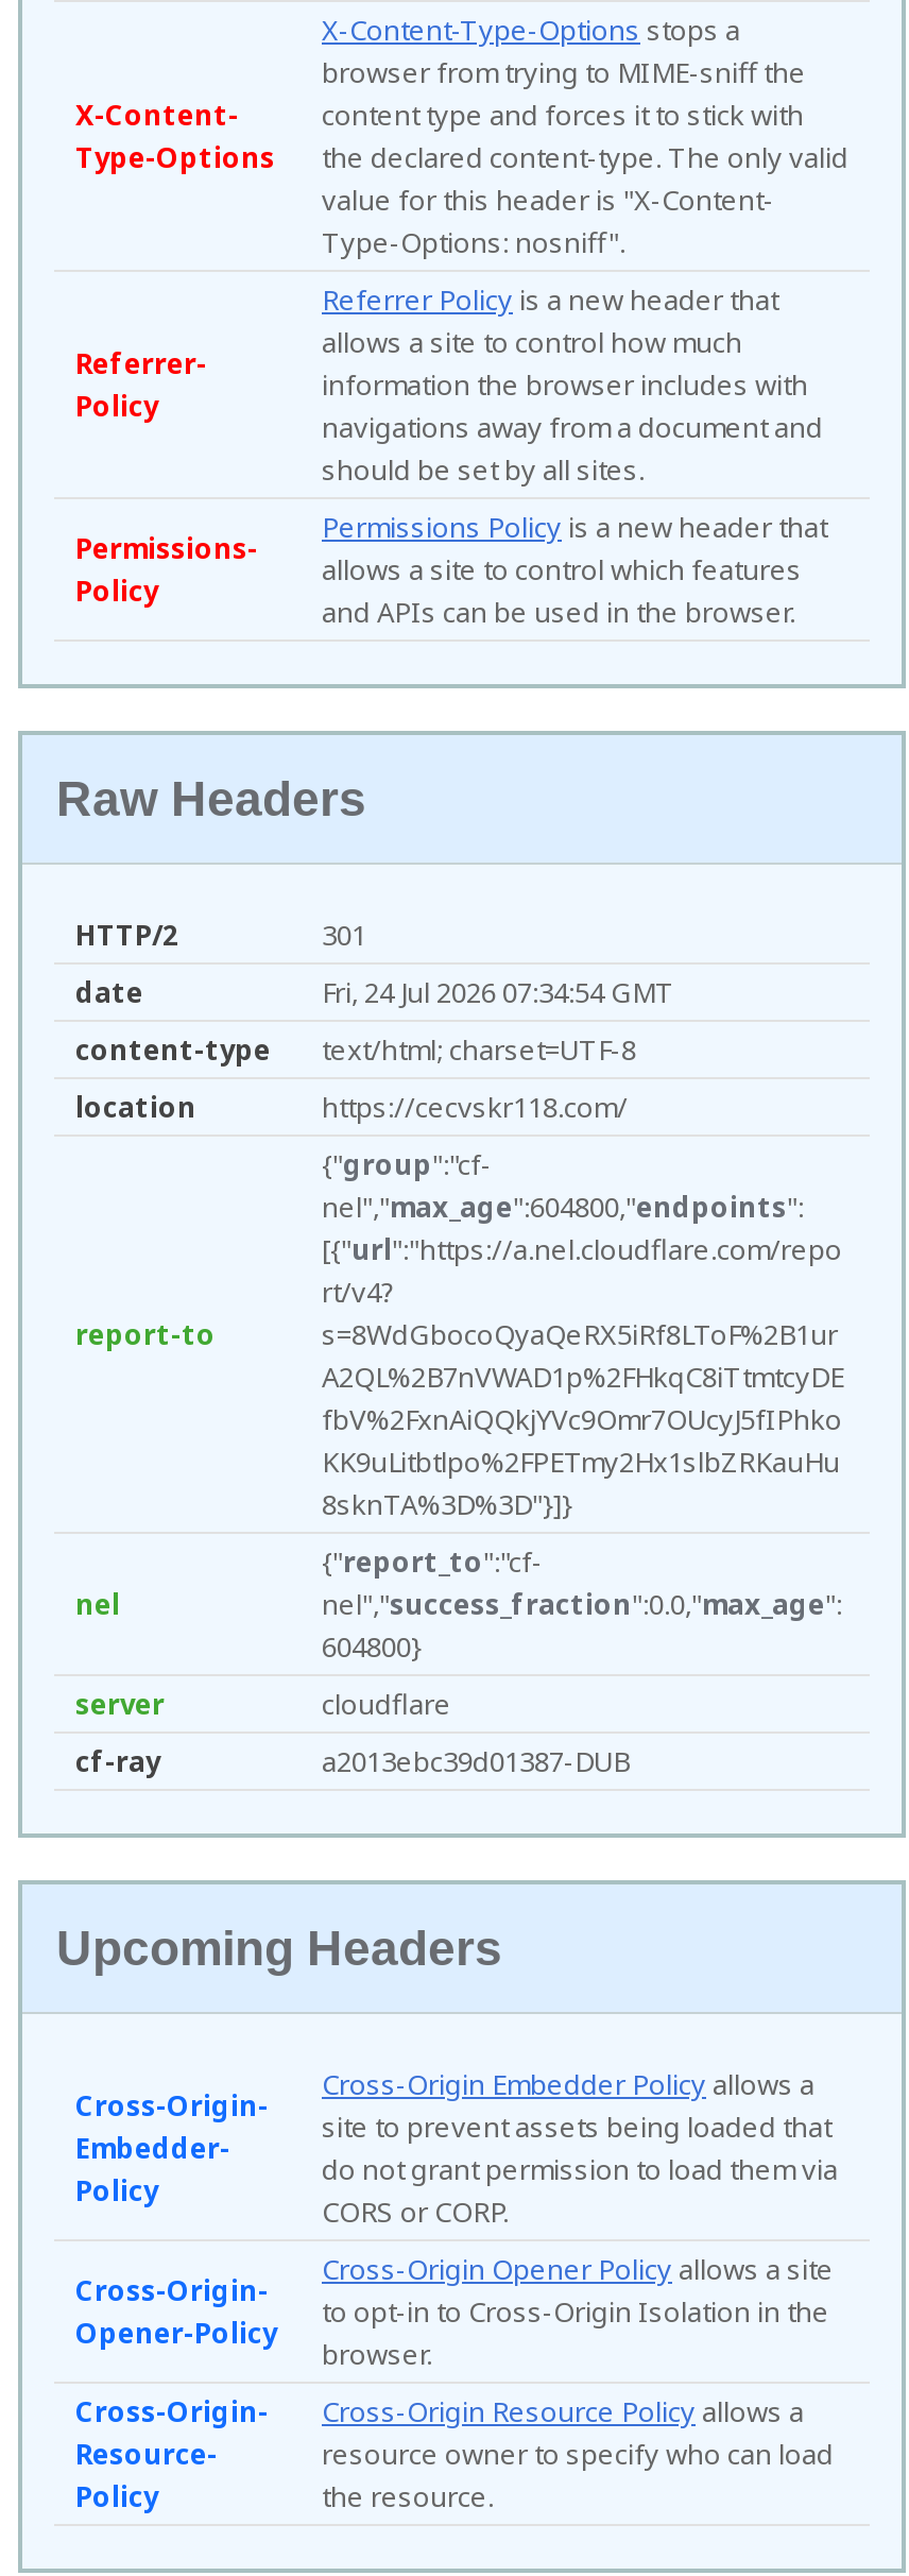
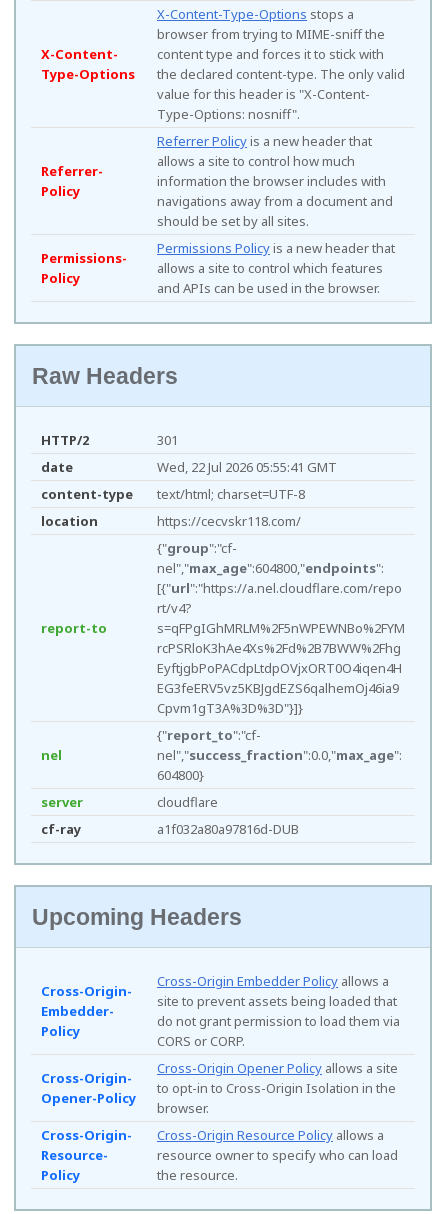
[322,974,674,1012] Fri, 24 Jul 2026 07:34:54 GMT -> [157,458,337,476] Wed, 22 Jul 2026 05:55:41 GMT
[322,1316,844,1524] s=8WdGbocoQyaQeRX5iRf8LToF%2B1ur | A2QL%2B7nVWAD1p%2FHkqC8iTtmtcyDE | fbV%2FxnAiQQkjYVc9Omr7OUcyJ5fIPhko | KK9uLitbtlpo%2FPETmy2Hx1slbZRKauHu | 8sknTA%3D%3D"}]} -> [157,619,405,717] s=qFPgIGhMRLM%2F5nWPEWNBo%2FYM | rcPSRloK3hAe4Xs%2Fd%2B7BWW%2Fhg | EyftjgbPoPACdpLtdpOVjxORT0O4iqen4H | EG3feERV5vz5KBJgdEZS6qalhemOj46ia9 | Cpvm1gT3A%3D%3D"}]}
[322,1743,630,1781] a2013ebc39d01387-DUB -> [157,820,299,838] a1f032a80a97816d-DUB

